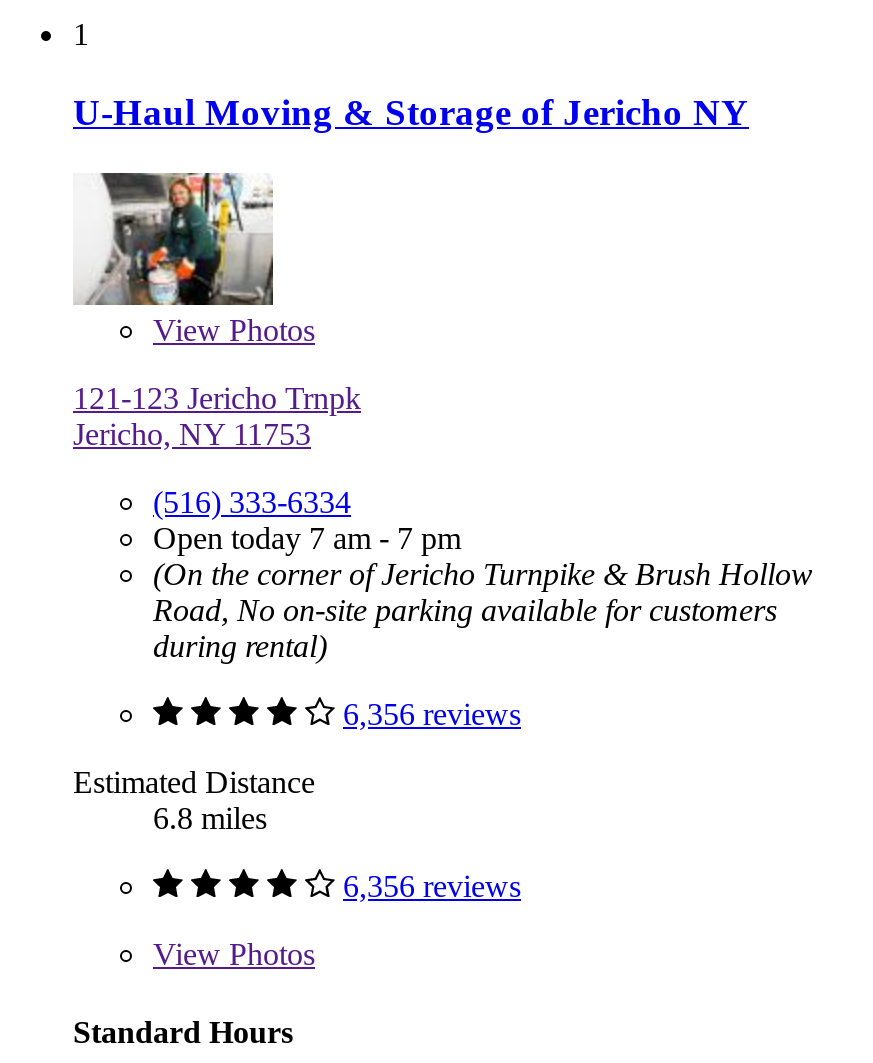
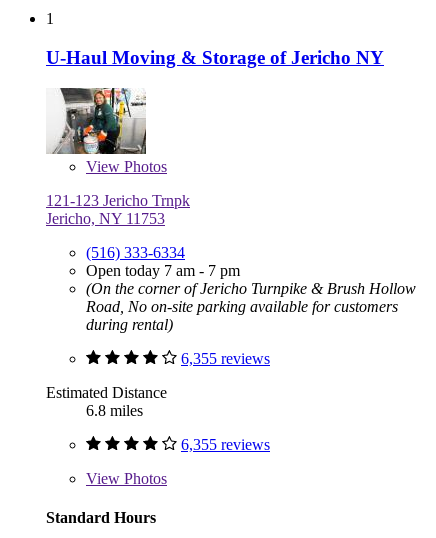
[343,696,521,730] 6,356 reviews -> [181,349,270,366] 6,355 reviews
[343,868,521,902] 6,356 reviews -> [181,435,270,452] 6,355 reviews

